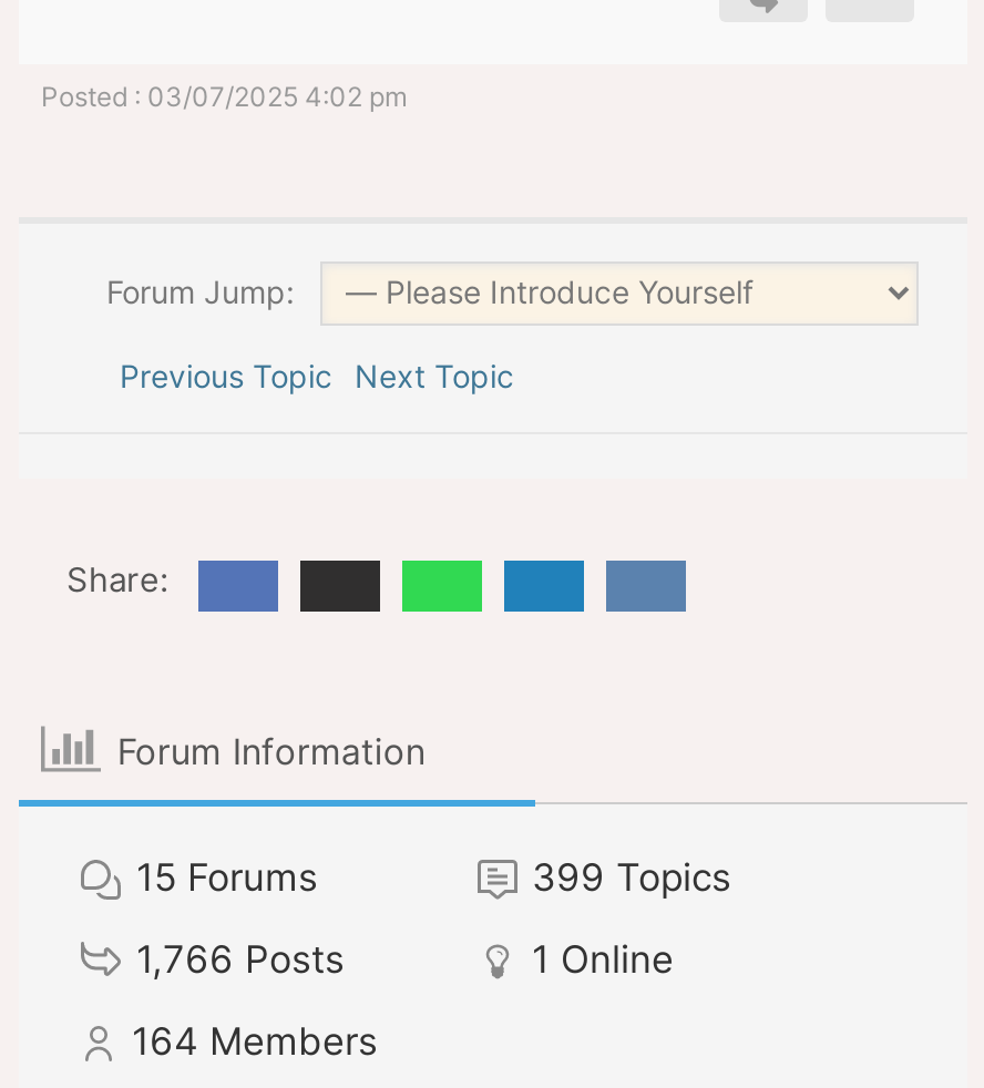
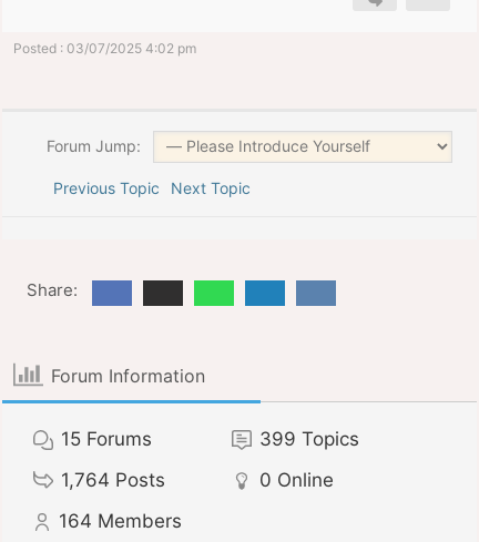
[136,937,345,982] 1,766 Posts -> [61,469,165,491] 1,764 Posts
[532,937,674,982] 1 Online -> [259,469,333,491] 0 Online

